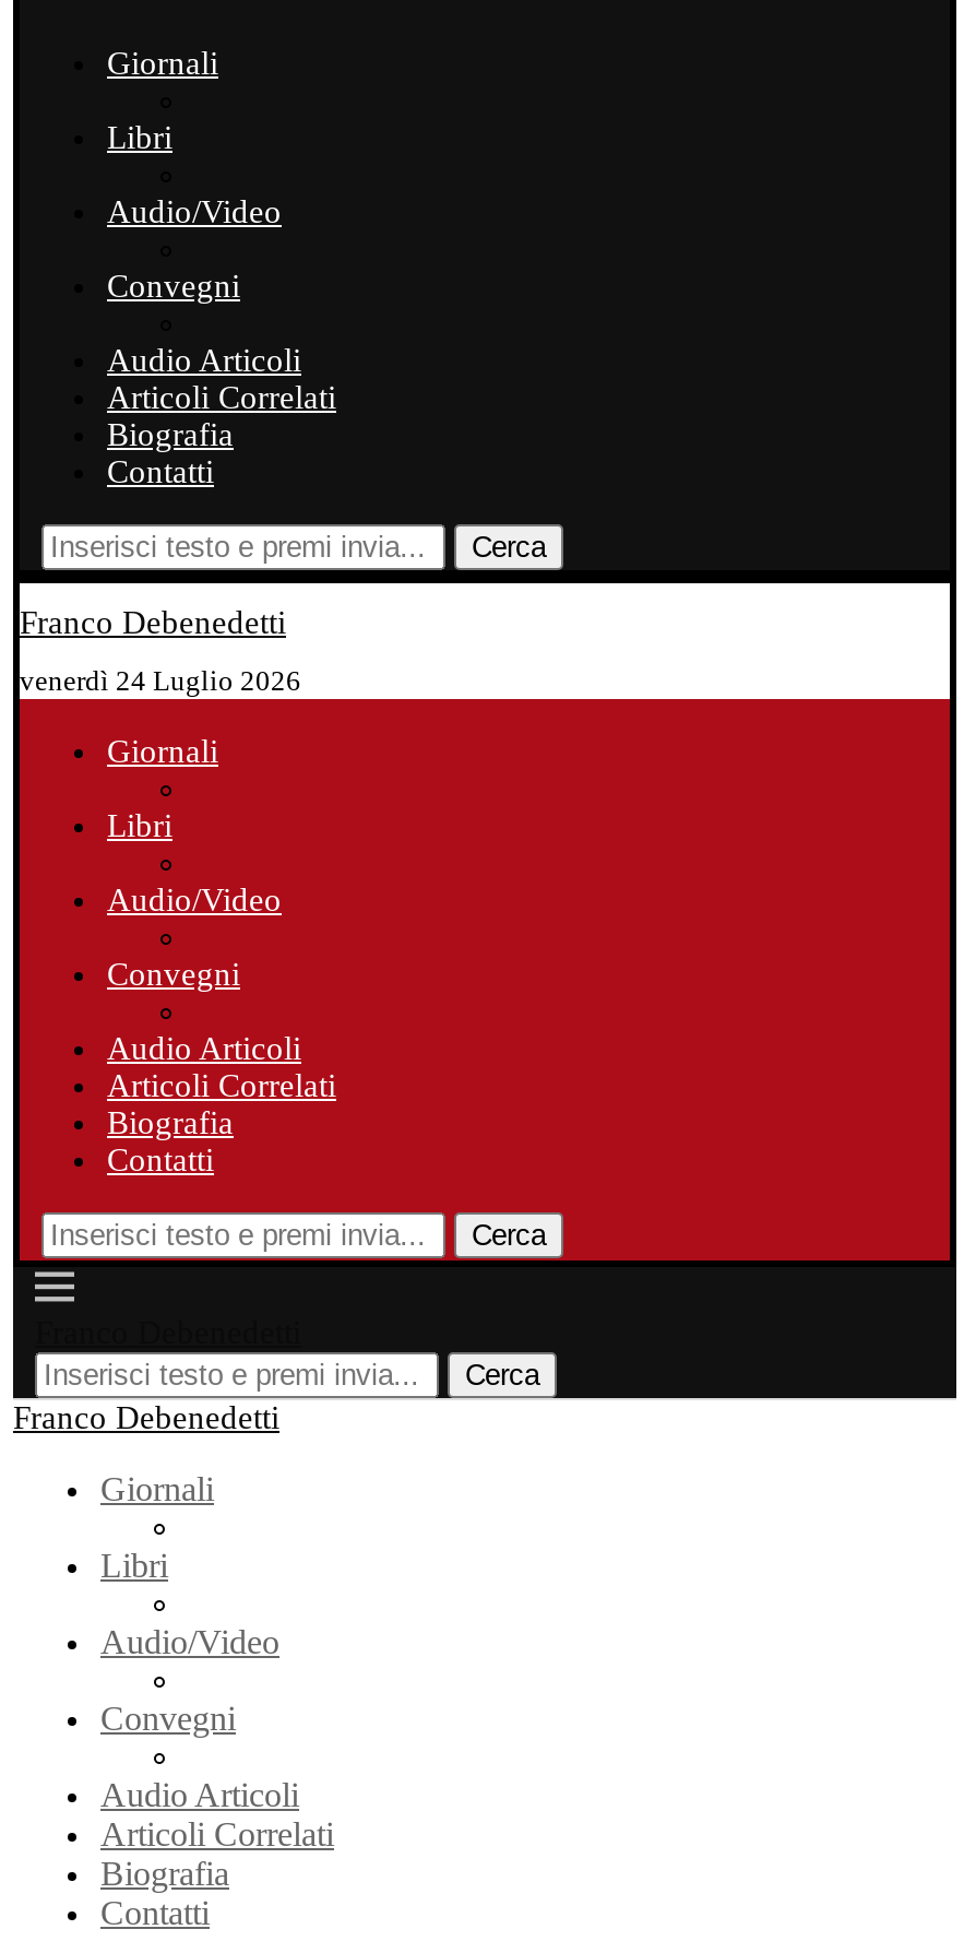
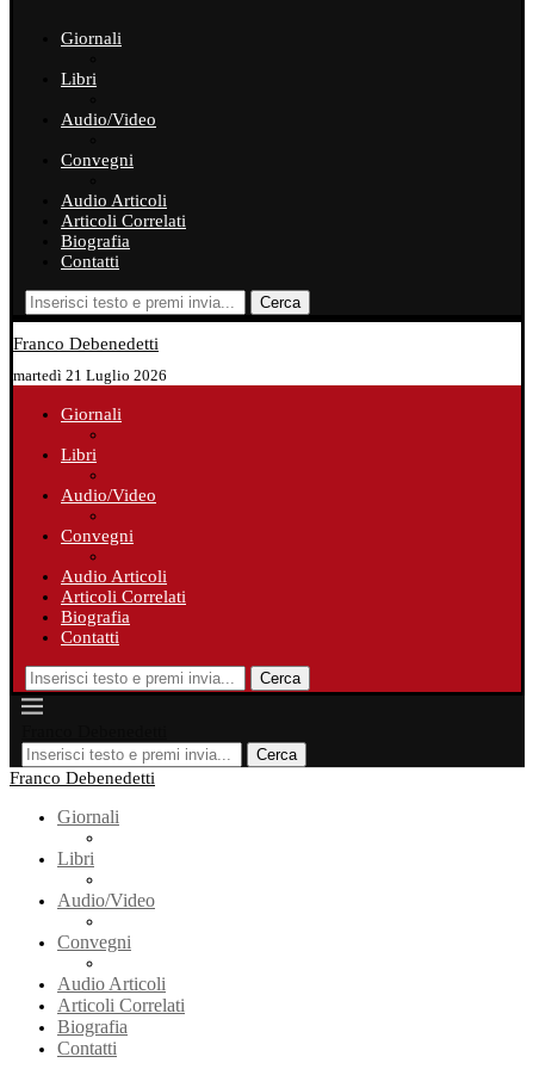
[20,664,301,697] venerdì 24 Luglio 2026 -> [13,366,167,384] martedì 21 Luglio 2026

